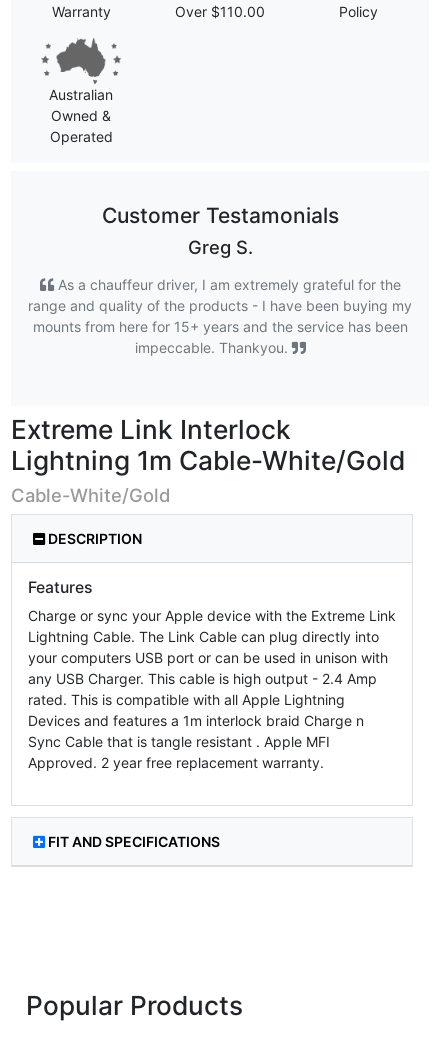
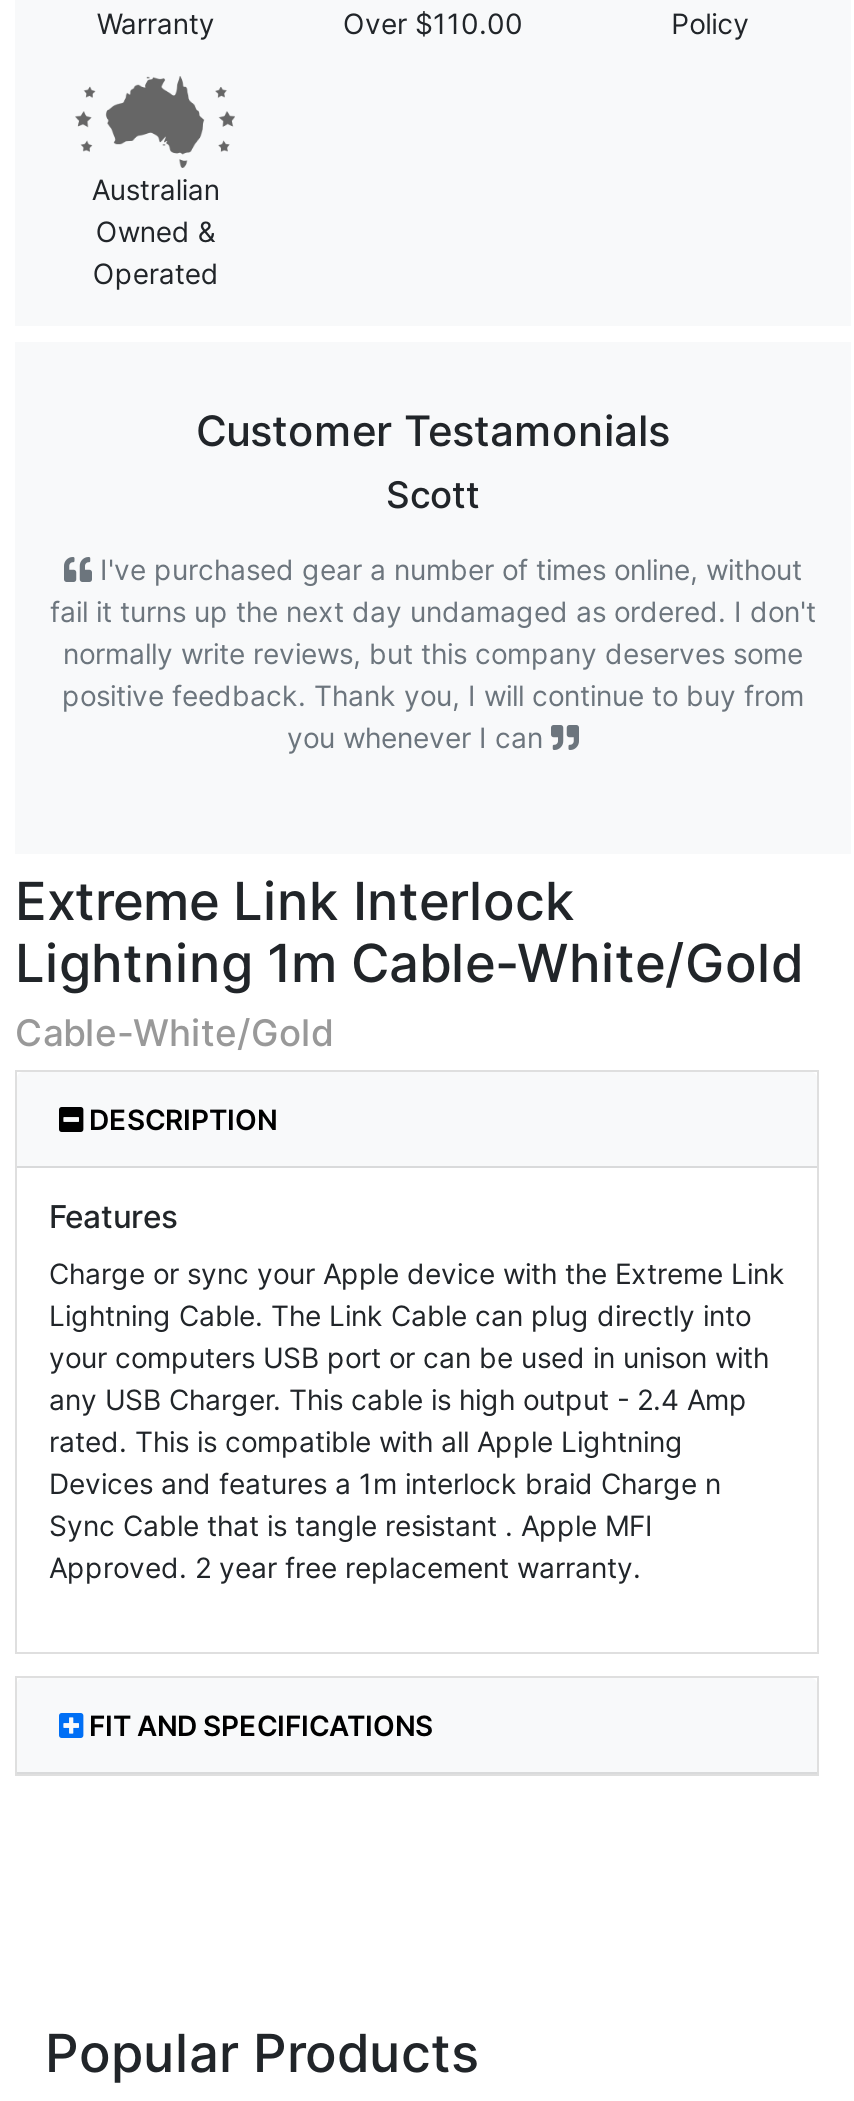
[187,236,252,258] Greg S. -> [386,471,480,515] Scott
[28,276,412,356] As a chauffeur driver, I am extremely grateful for the | range and quality of the products - I have been buying my | mounts from here for 15+ years and the service has been | impeccable. Thankyou. -> [50,551,816,753] I've purchased gear a number of times online, without | fail it turns up the next day undamaged as ordered. I don't | normally write reviews, but this company deserves some | positive feedback. Thank you, I will continue to buy from | you whenever I can

